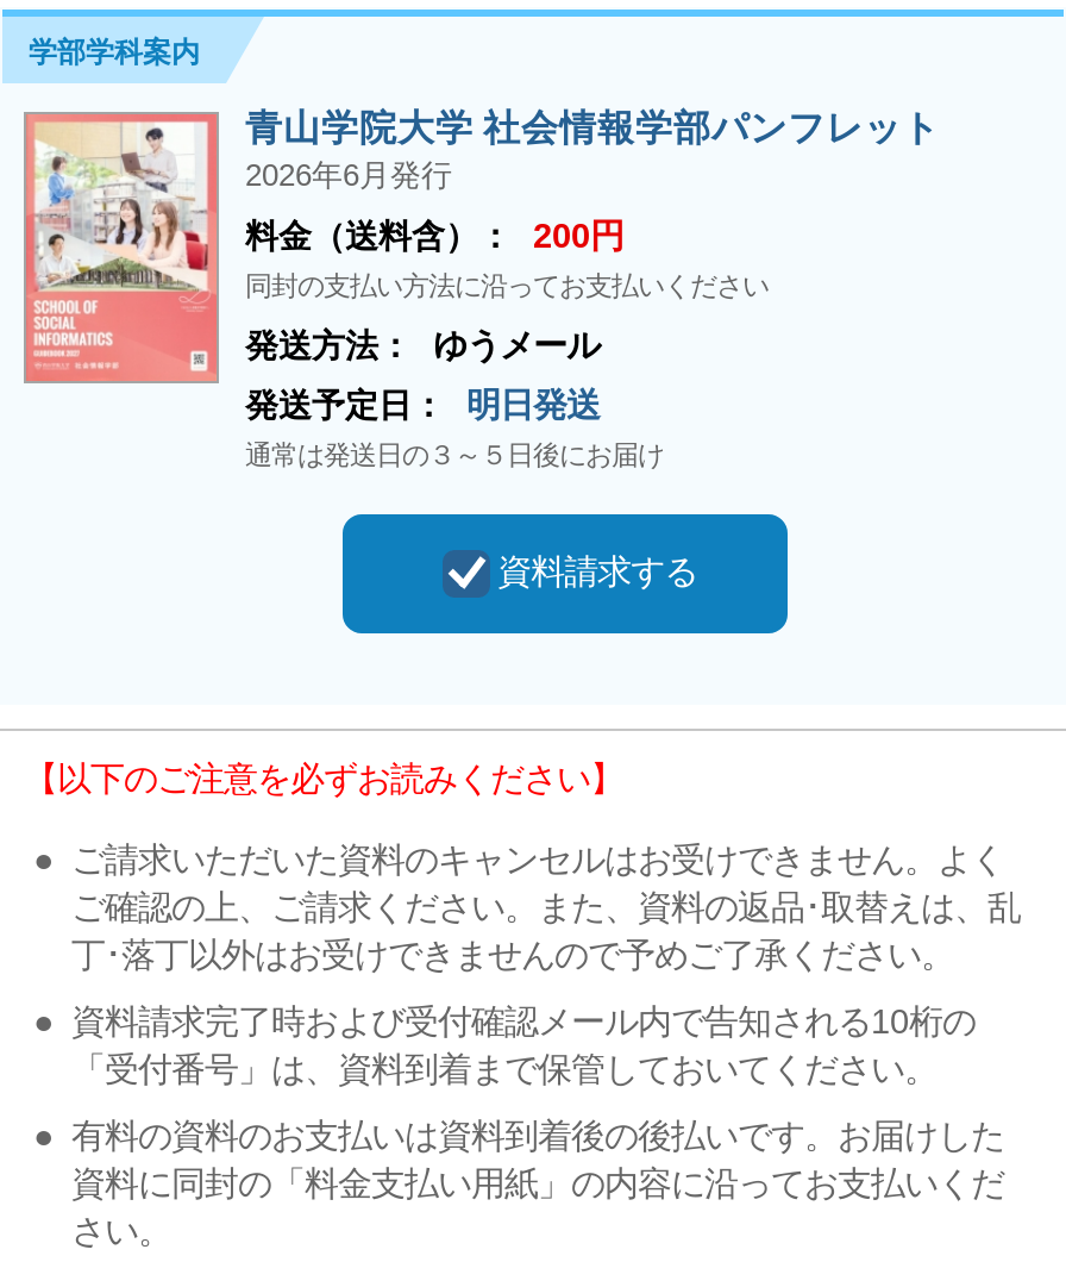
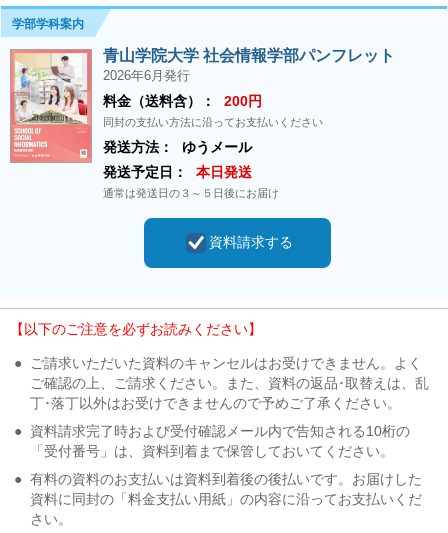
[245,385,600,423] 発送予定日： 明日発送 -> [103,164,252,180] 発送予定日： 本日発送

